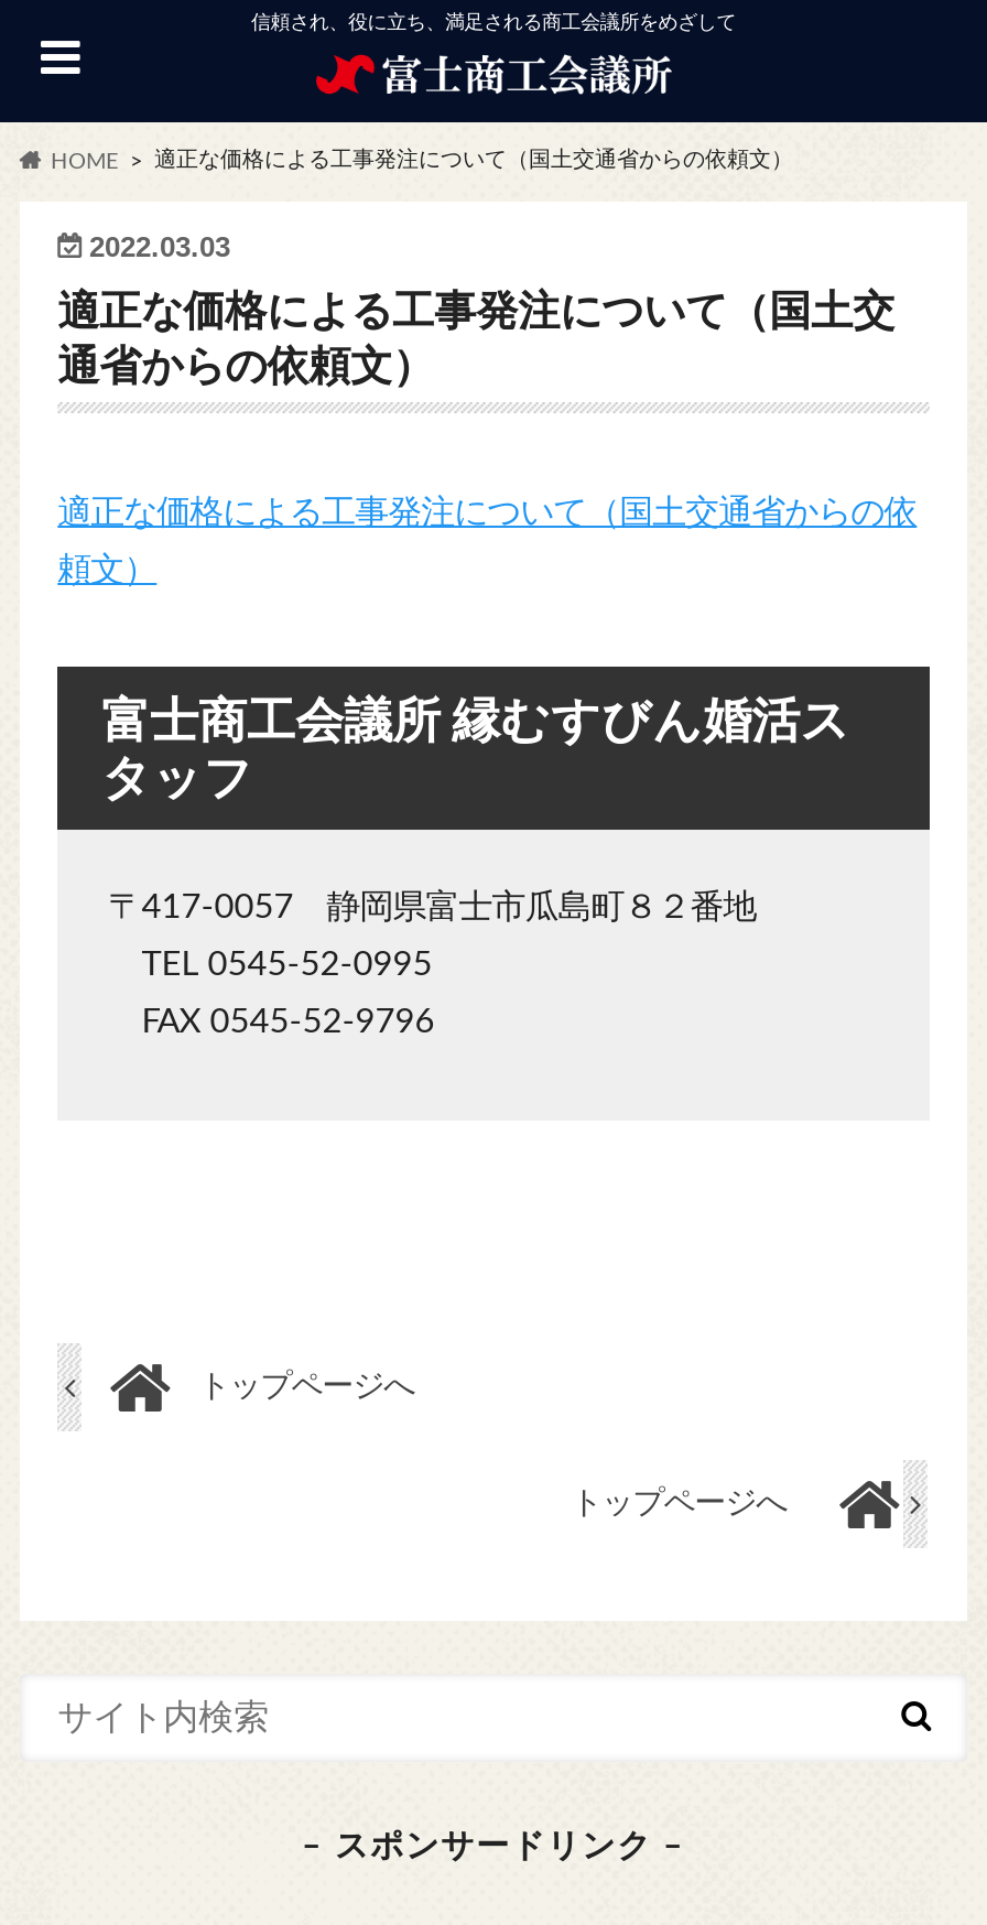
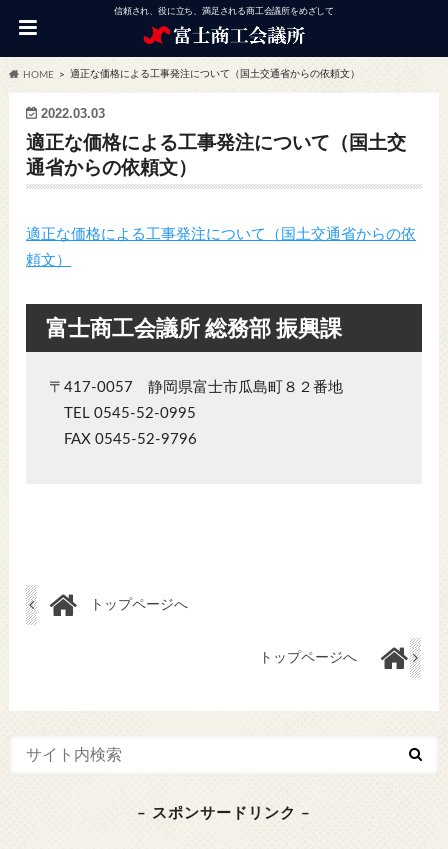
[102,699,851,804] 富士商工会議所 縁むすびん婚活ス | タッフ -> [46,318,342,340] 富士商工会議所 総務部 振興課

